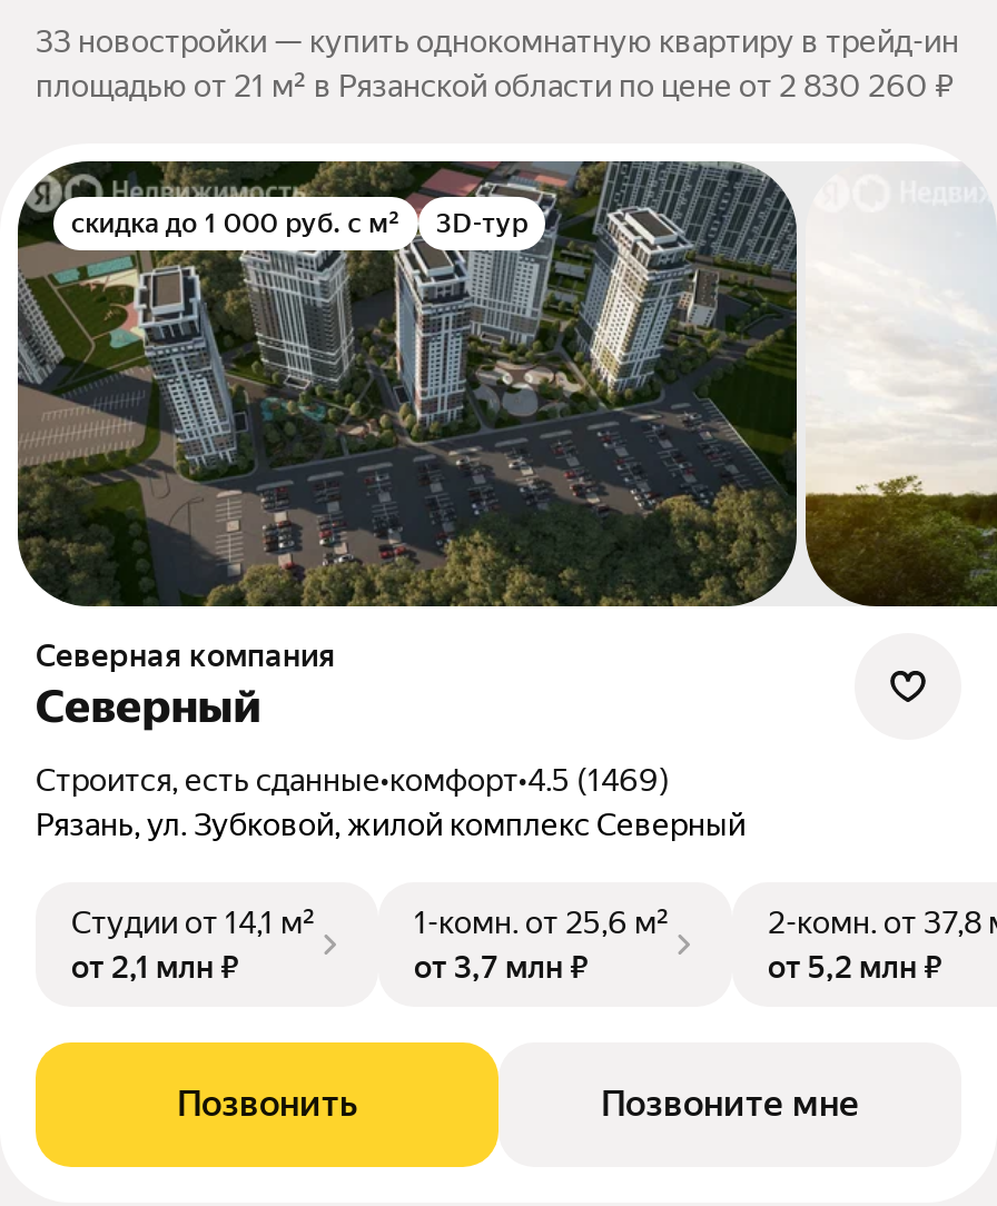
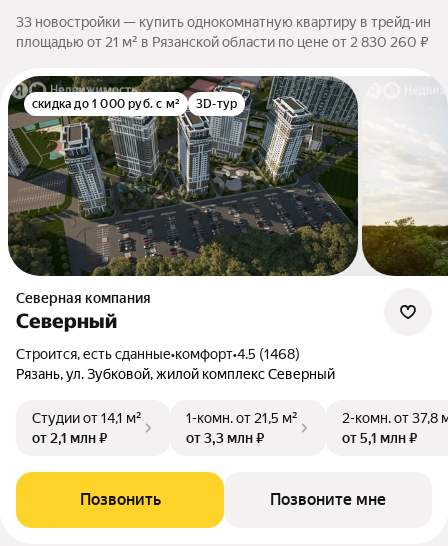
[56,763,670,798] Строится, есть сданные•комфорт•4.5 (1469) -> [25,346,300,362] Строится, есть сданные•комфорт•4.5 (1468)
[414,905,670,941] 1-комн. от 25,6 м² -> [186,410,298,426] 1-комн. от 21,5 м²
[414,949,588,985] от 3,7 млн ₽ -> [186,430,264,446] от 3,3 млн ₽
[768,949,941,985] от 5,2 млн ₽ -> [342,430,417,446] от 5,1 млн ₽

